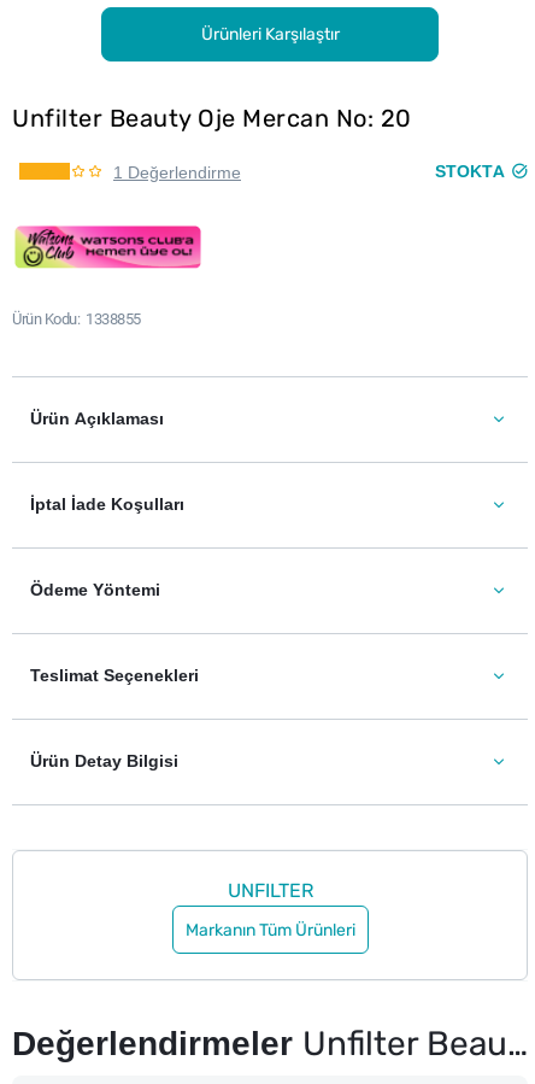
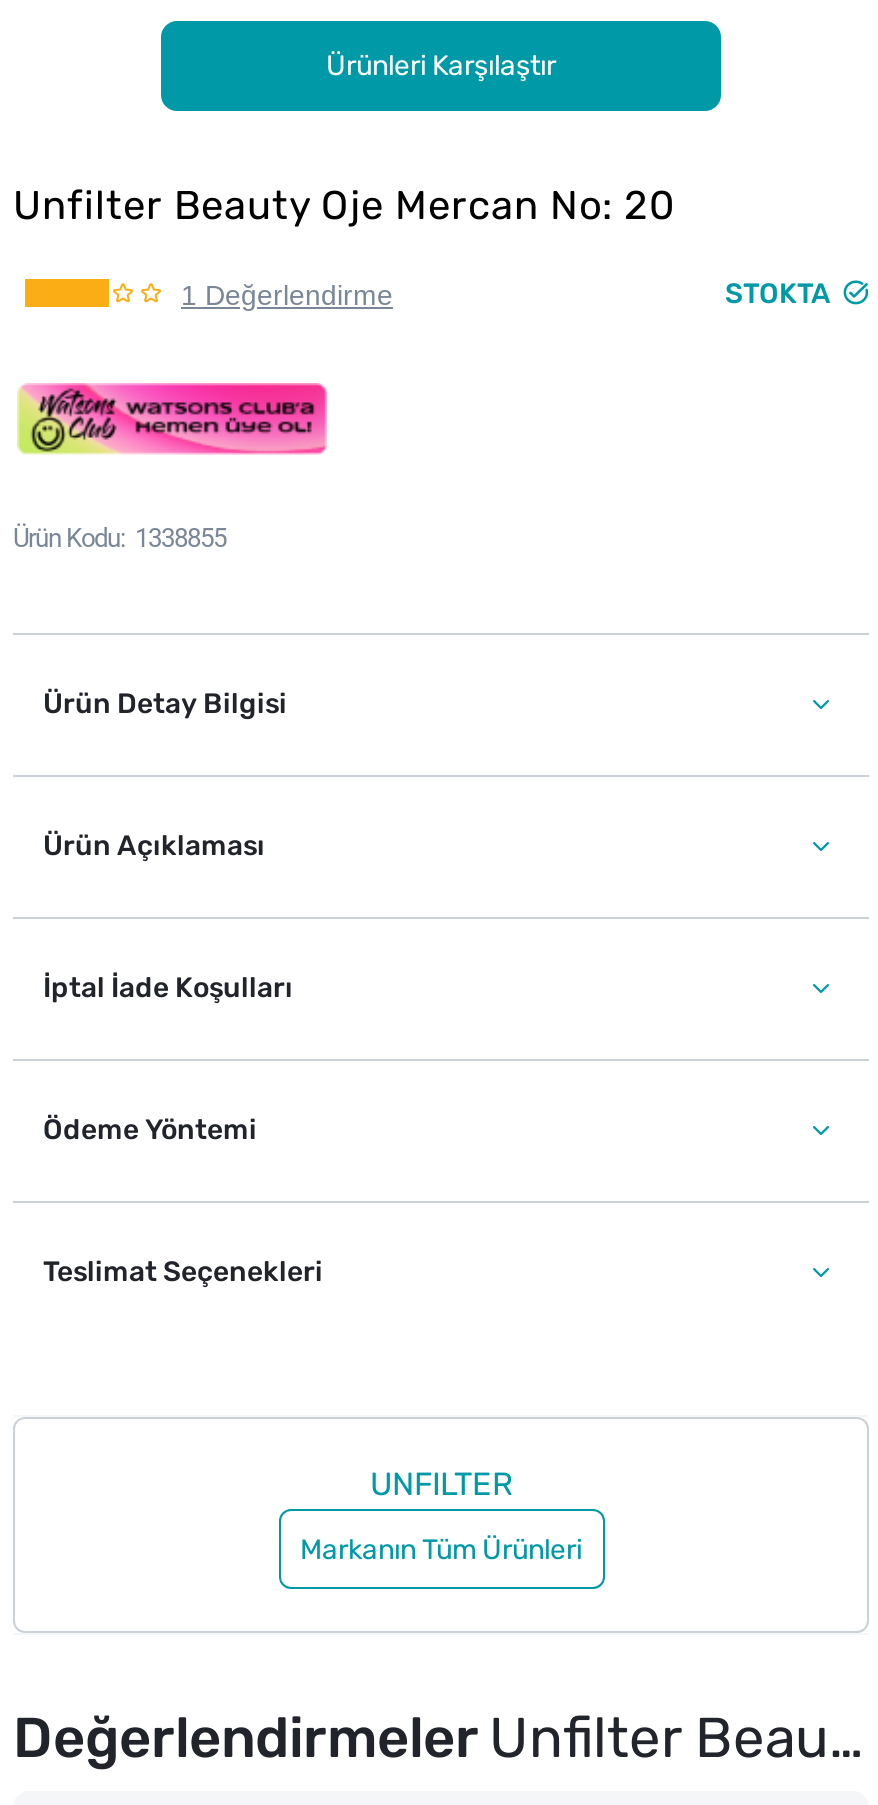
moved [30,409,199,686] -> [43,829,323,1289]: Ürün Açıklaması | İptal İade Koşulları | Ödeme Yöntemi | Teslimat Seçenekleri
moved [30,751,178,772] -> [43,687,287,721]: Ürün Detay Bilgisi

